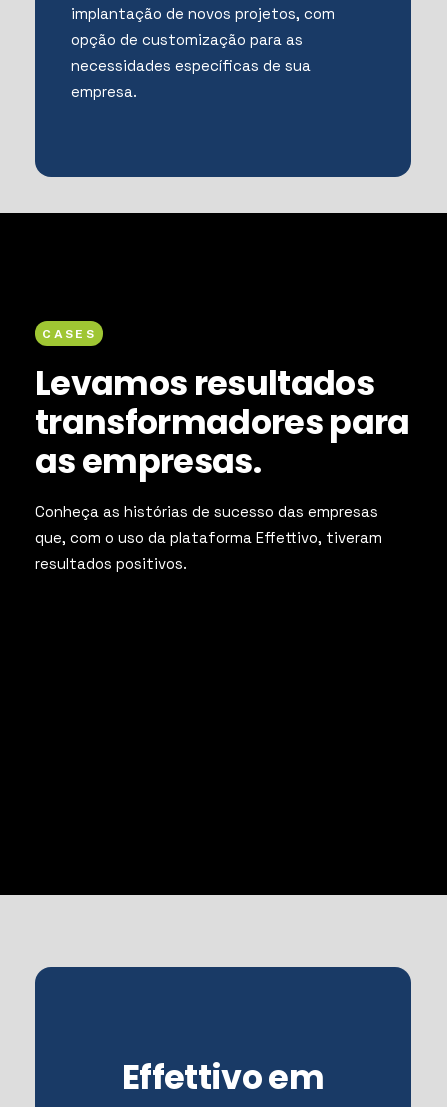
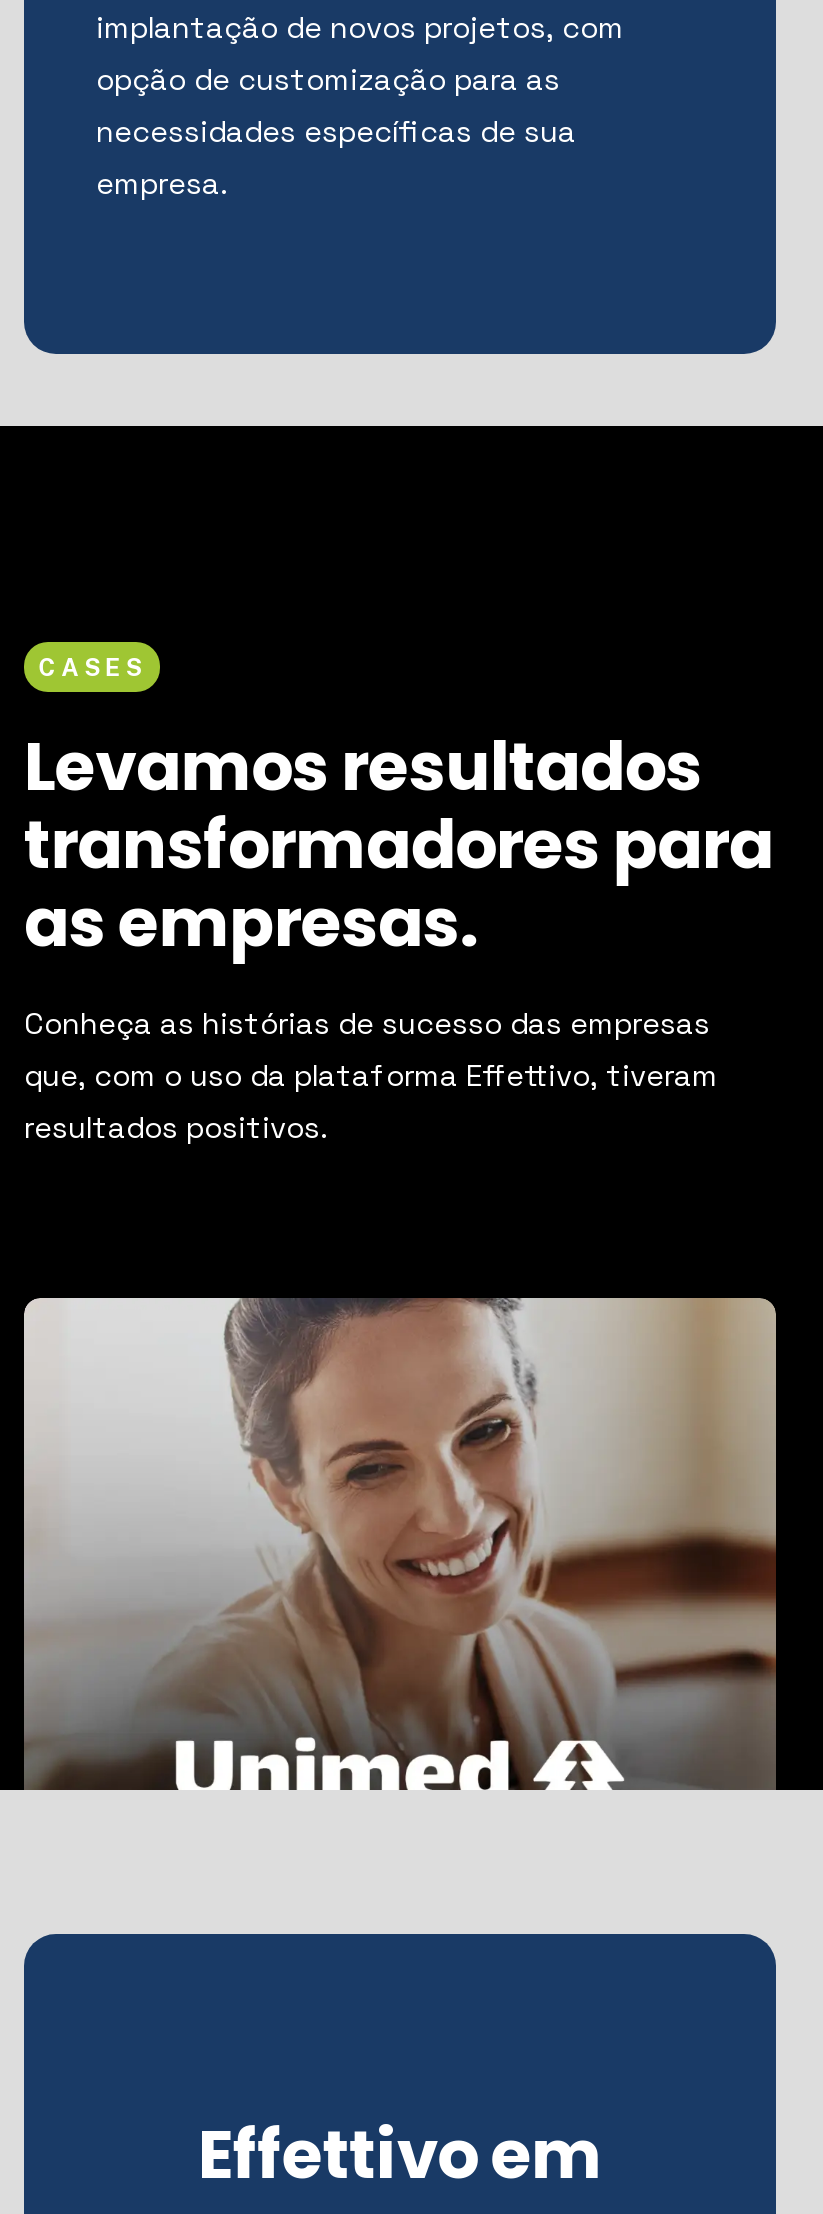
none -> [22,1296,778,1790] [image]

